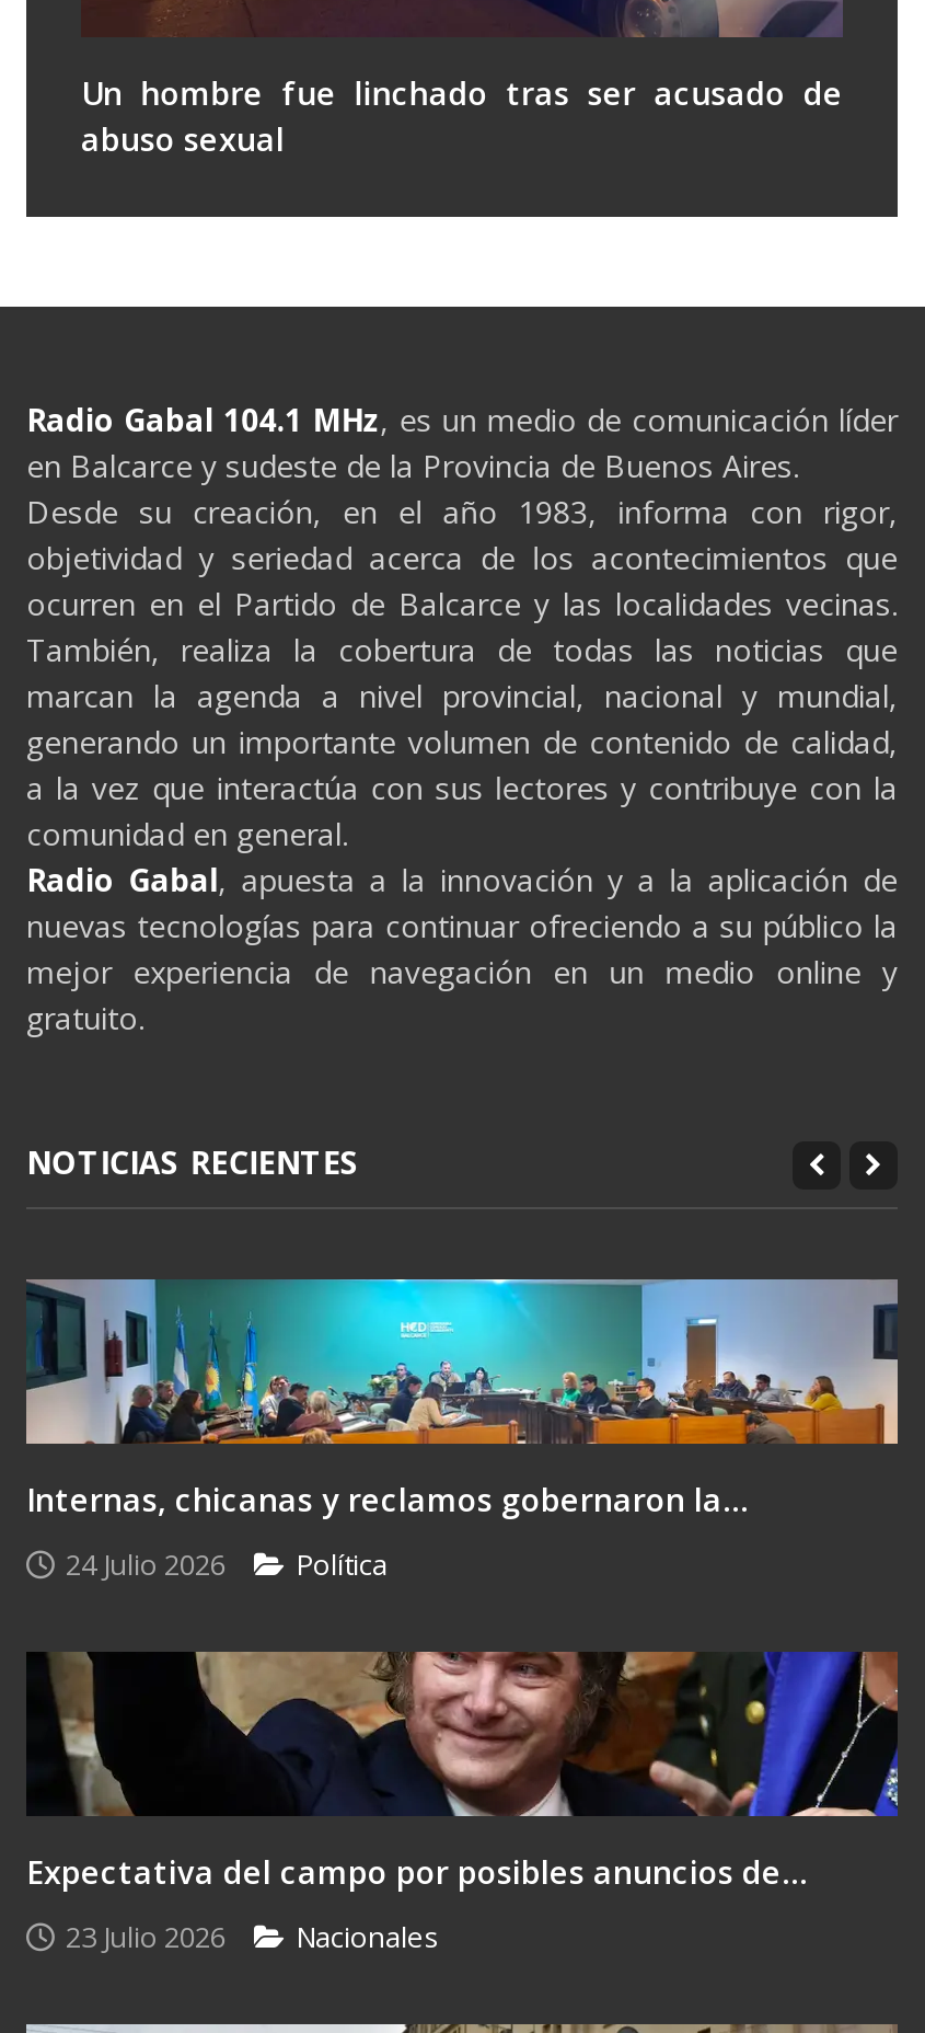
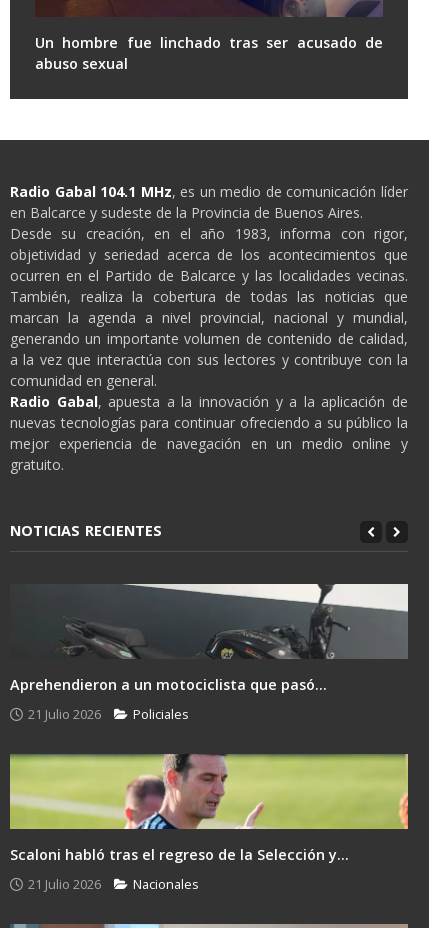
[24,1277,898,1521] [image] | Internas, chicanas y reclamos gobernaron la... -> [10,583,409,694] [image] | Aprehendieron a un motociclista que pasó...
[66,1545,388,1585] 24 Julio 2026 | Política -> [28,705,189,723] 21 Julio 2026 | Policiales
[26,1650,900,1894] [image] | Expectativa del campo por posibles anuncios de... -> [9,753,409,864] [image] | Scaloni habló tras el regreso de la Selección y...
[66,1918,440,1957] 23 Julio 2026 Nacionales -> [28,875,199,893] 21 Julio 2026 Nacionales

